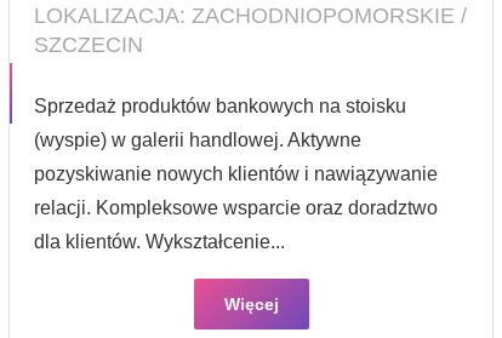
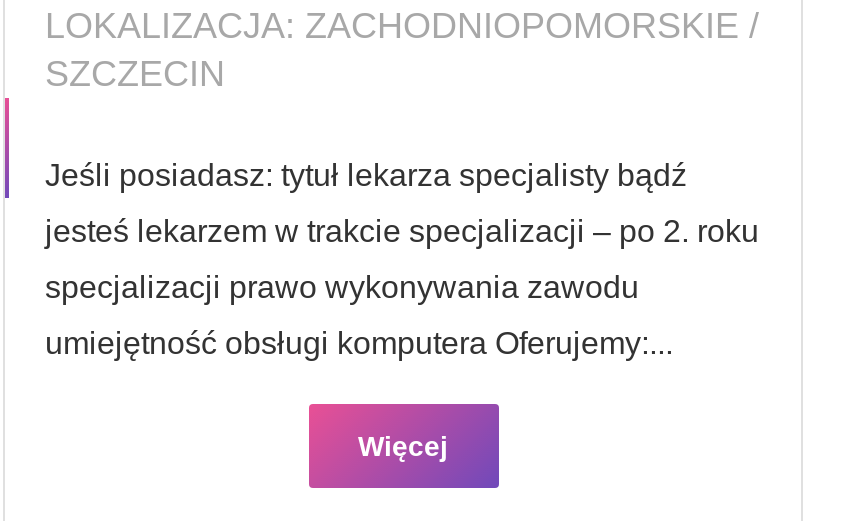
[34,96,438,252] Sprzedaż produktów bankowych na stoisku | (wyspie) w galerii handlowej. Aktywne | pozyskiwanie nowych klientów i nawiązywanie | relacji. Kompleksowe wsparcie oraz doradztwo | dla klientów. Wykształcenie... -> [45,158,759,360] Jeśli posiadasz: tytuł lekarza specjalisty bądź | jesteś lekarzem w trakcie specjalizacji – po 2. roku | specjalizacji prawo wykonywania zawodu | umiejętność obsługi komputera Oferujemy:...

